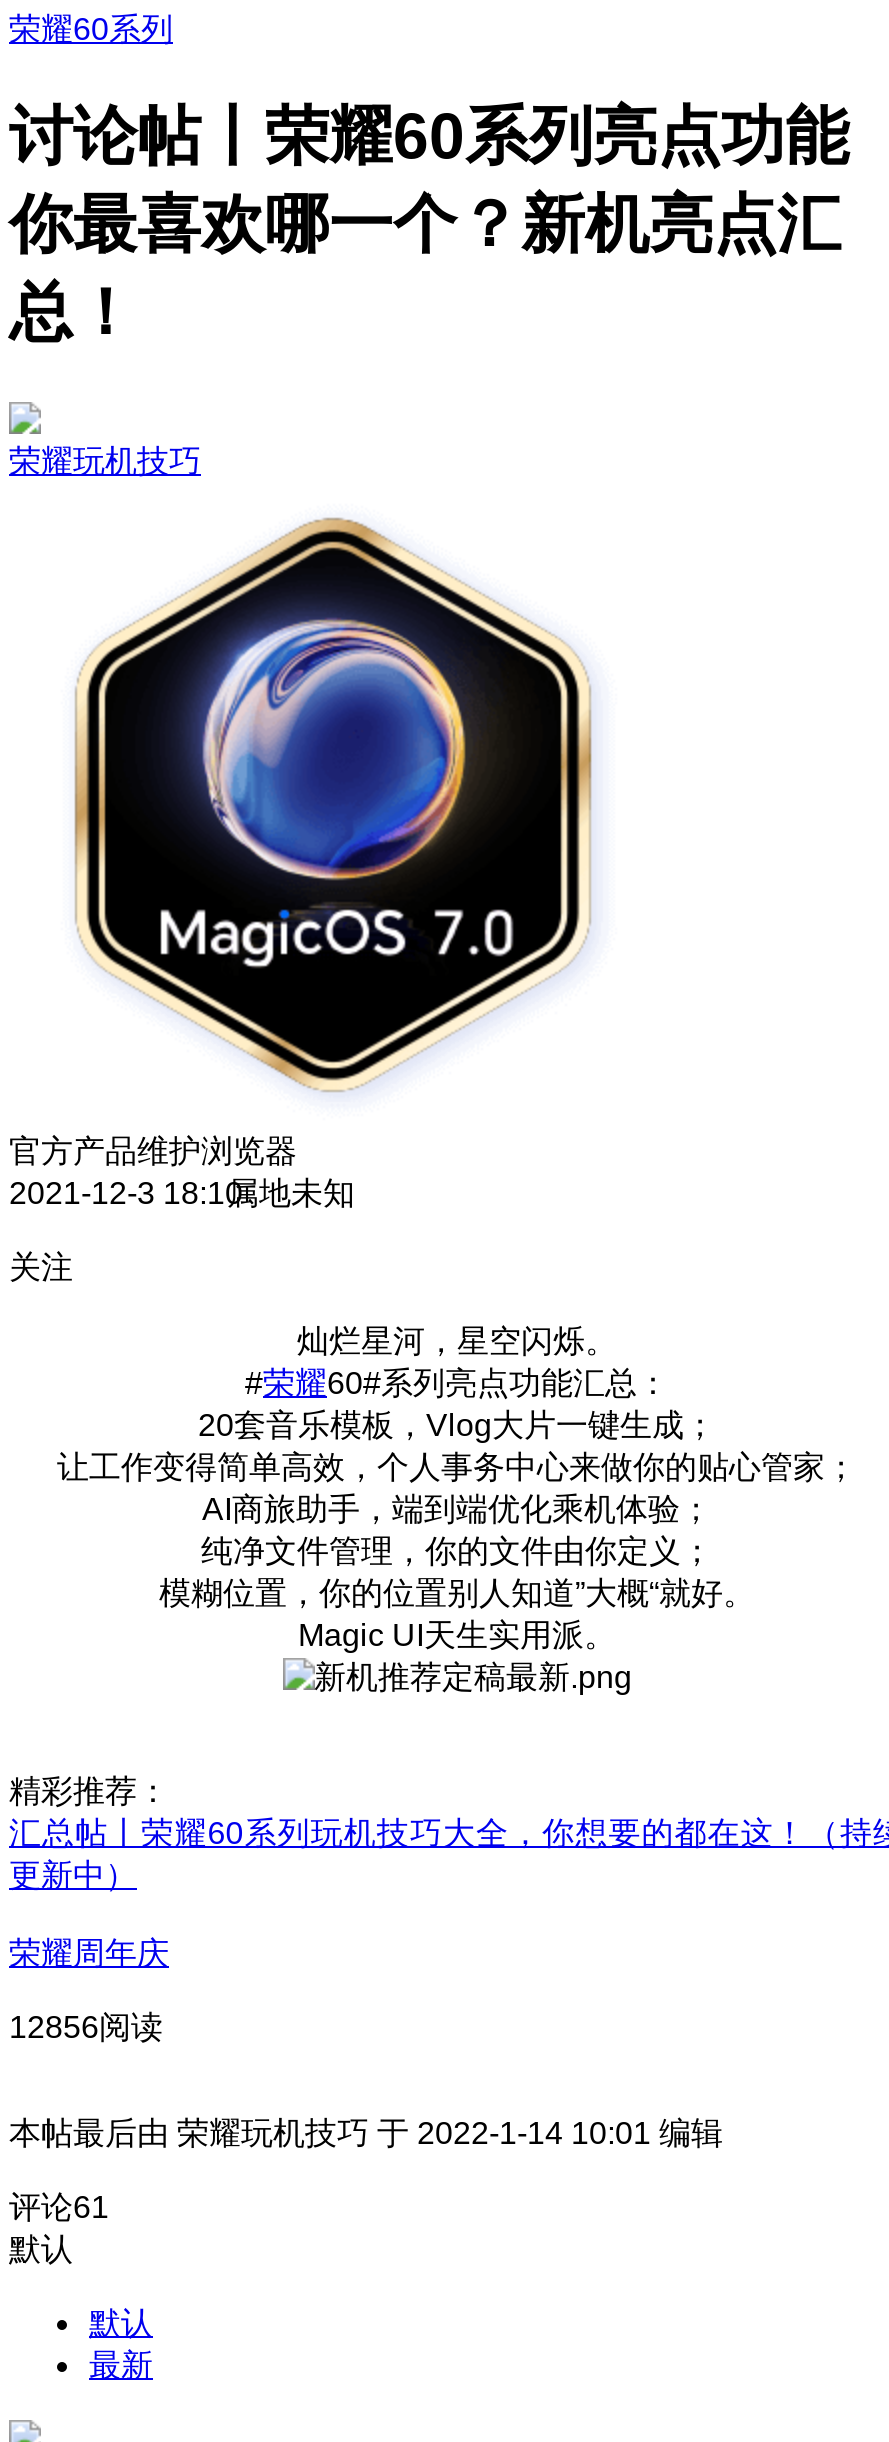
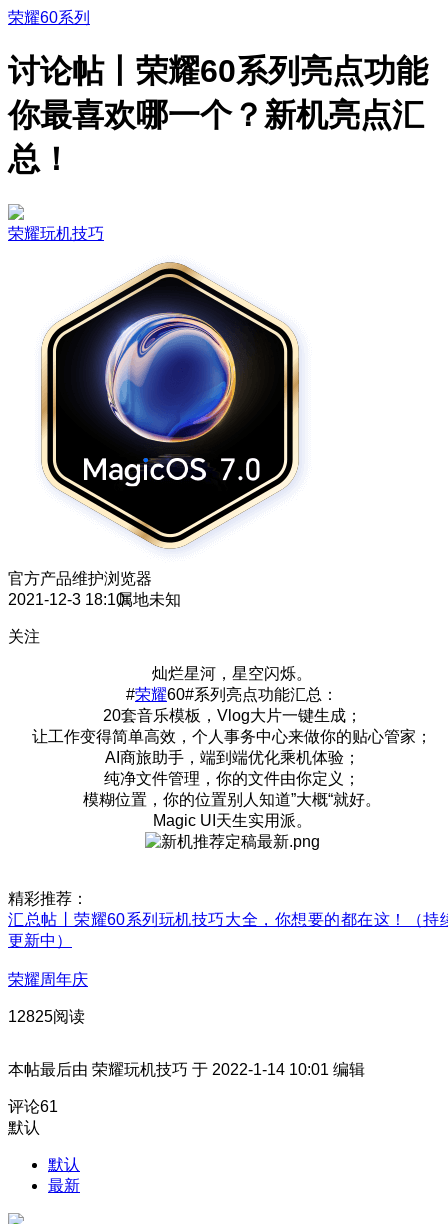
[9,2010,163,2044] 12856阅读 -> [8,1008,85,1025] 12825阅读

